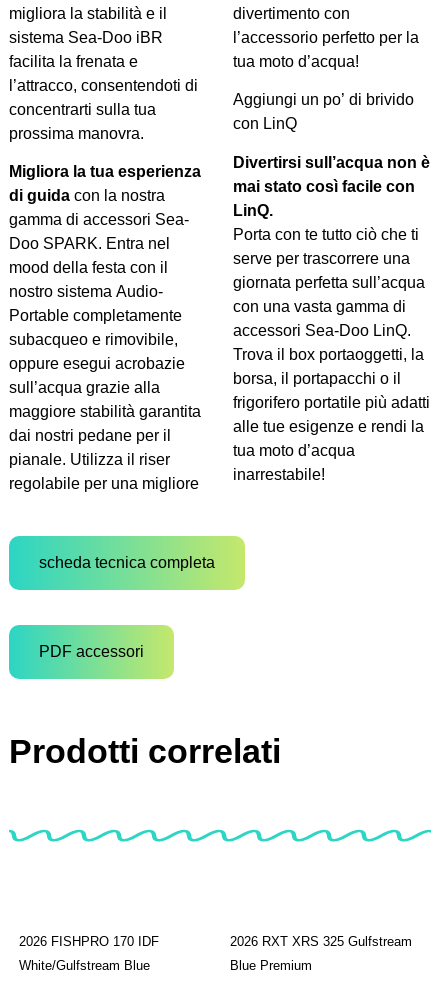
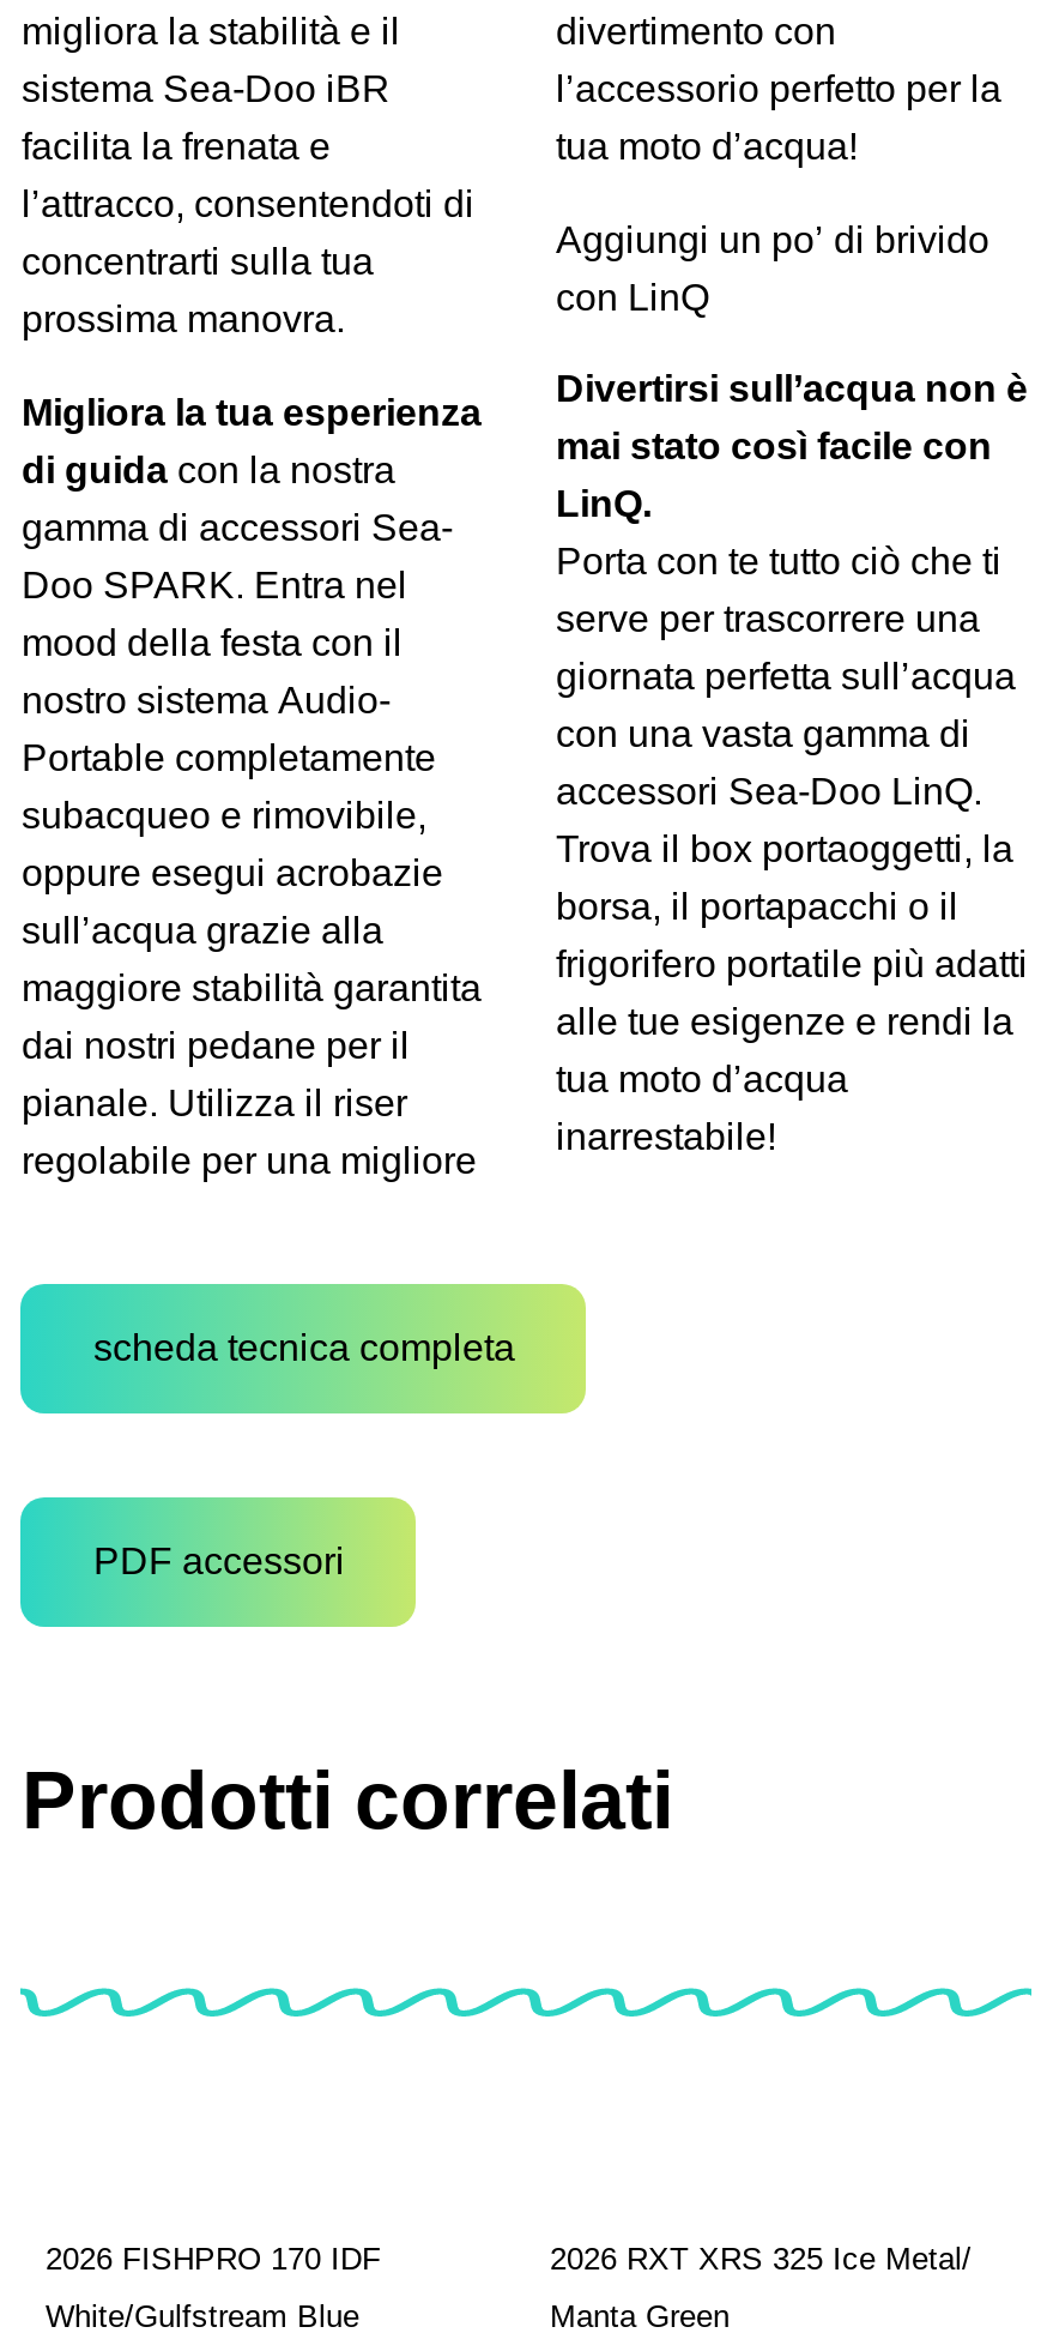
[230,934,412,949] 2026 RXT XRS 325 Gulfstream -> [550,2241,972,2277] 2026 RXT XRS 325 Ice Metal/
[230,958,312,973] Blue Premium -> [550,2298,730,2334] Manta Green

